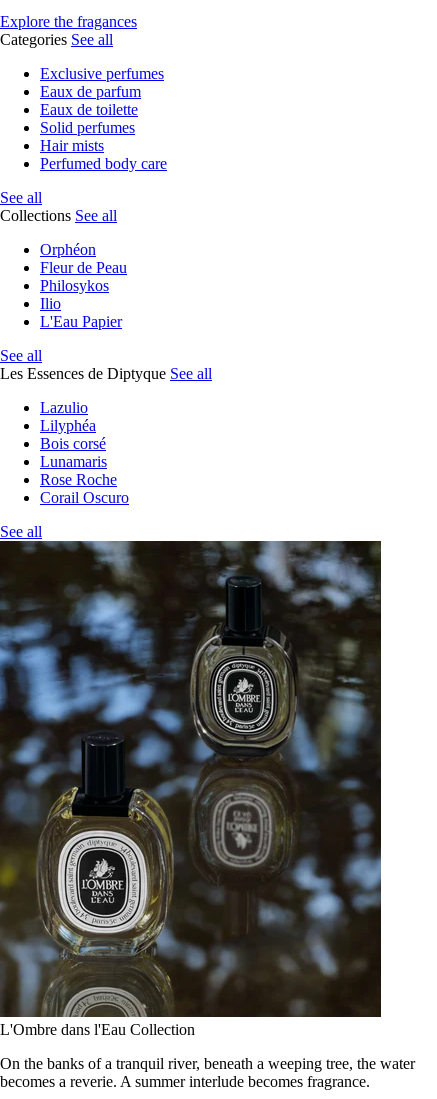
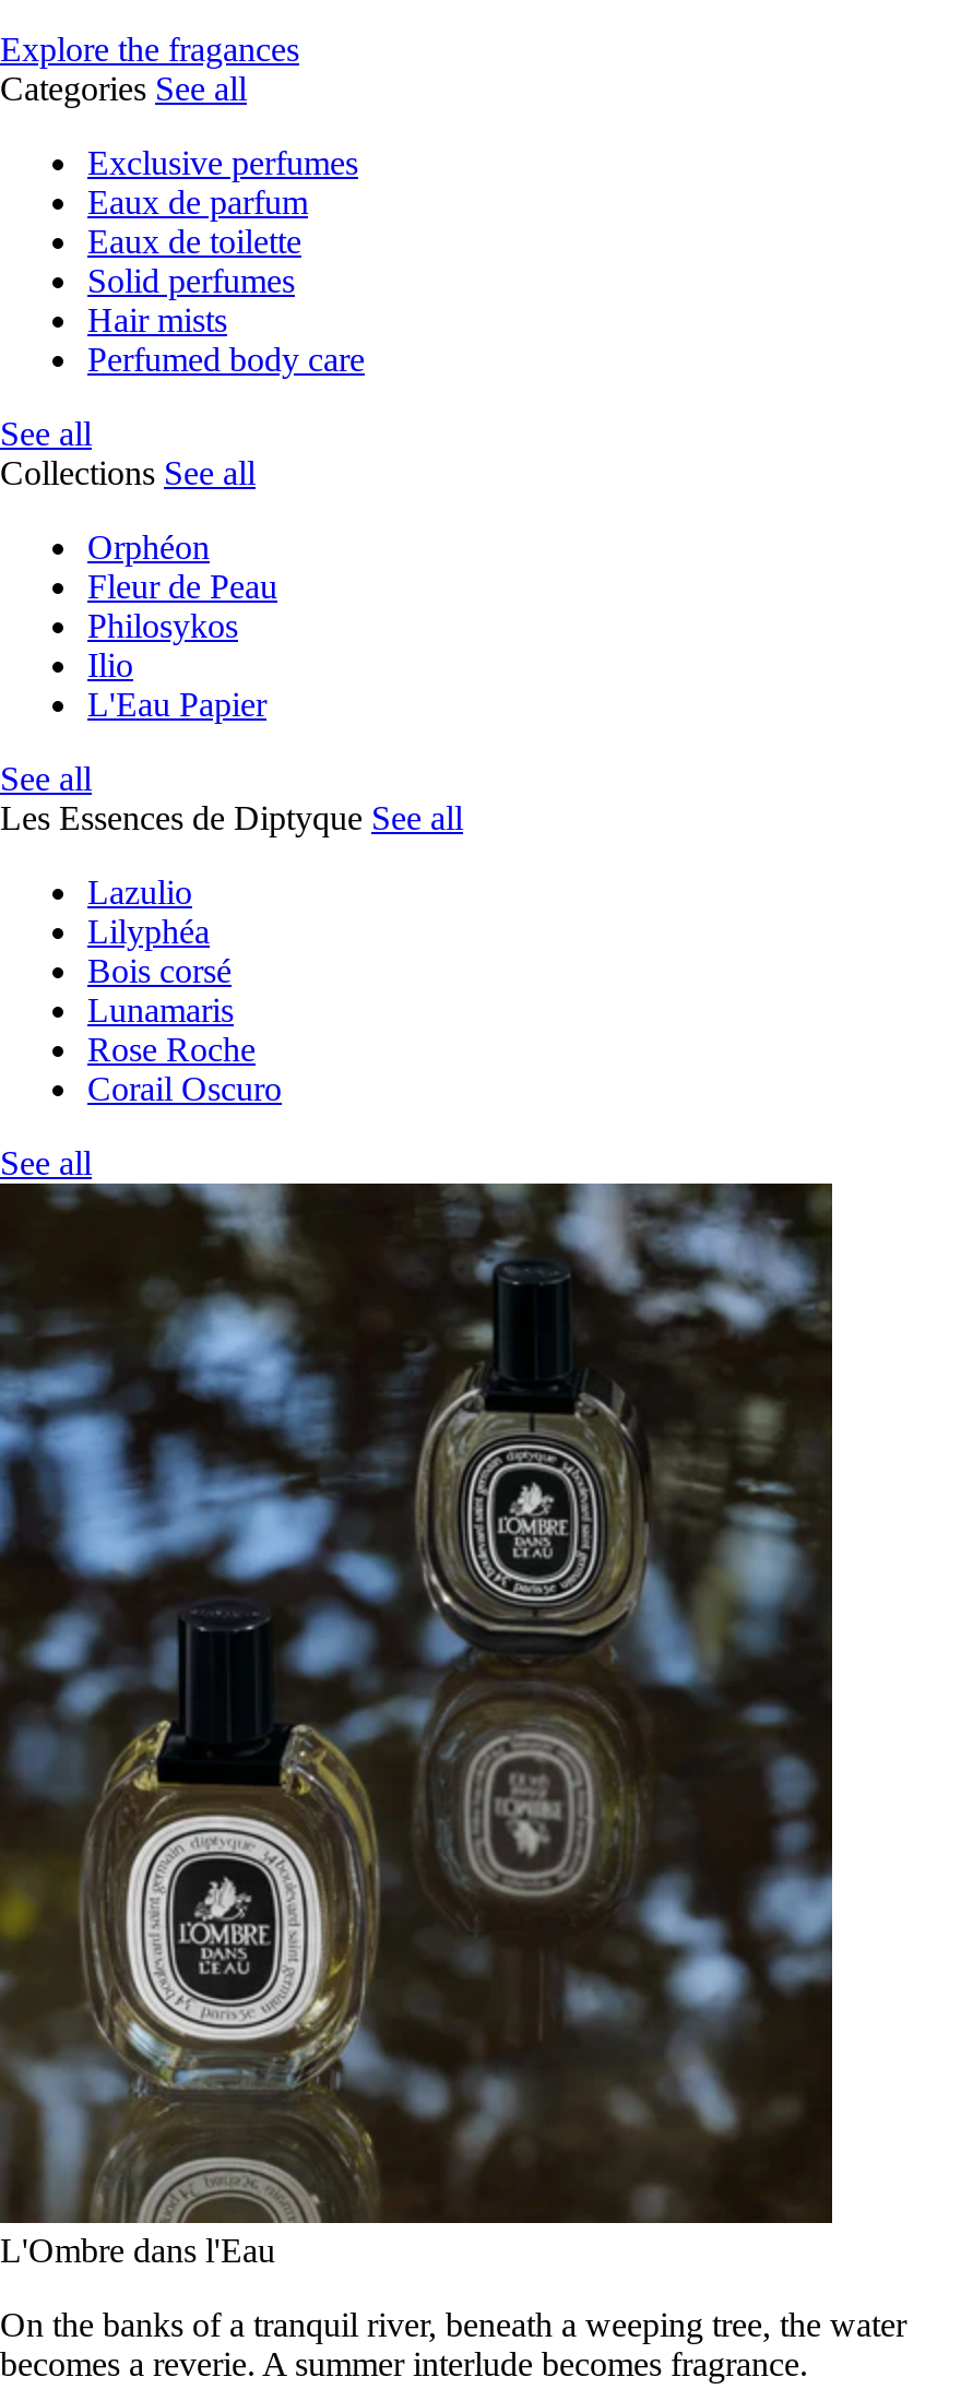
[0,1021,195,1038] L'Ombre dans l'Eau Collection -> [0,2232,275,2269] L'Ombre dans l'Eau

